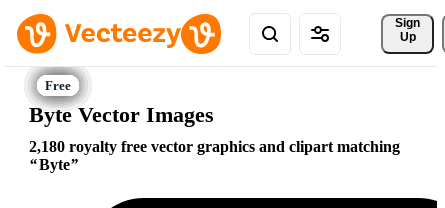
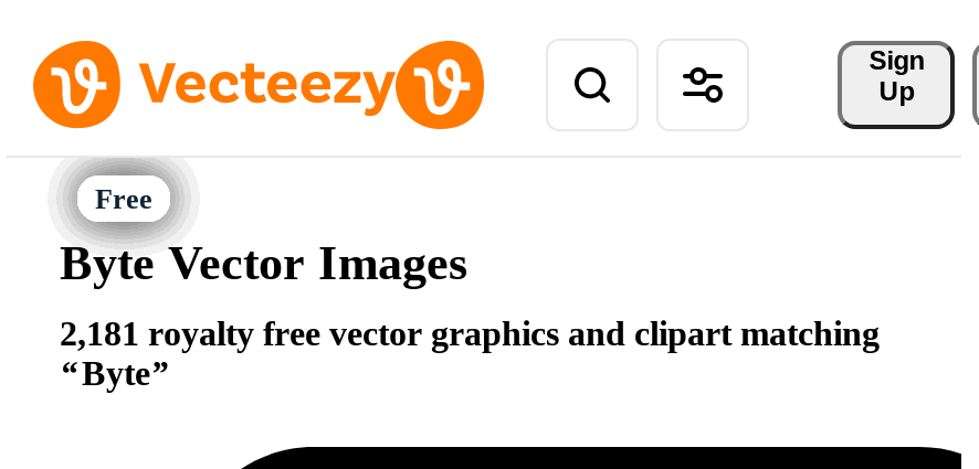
[29,138,400,155] 2,180 royalty free vector graphics and clipart matching -> [60,316,880,353] 2,181 royalty free vector graphics and clipart matching

